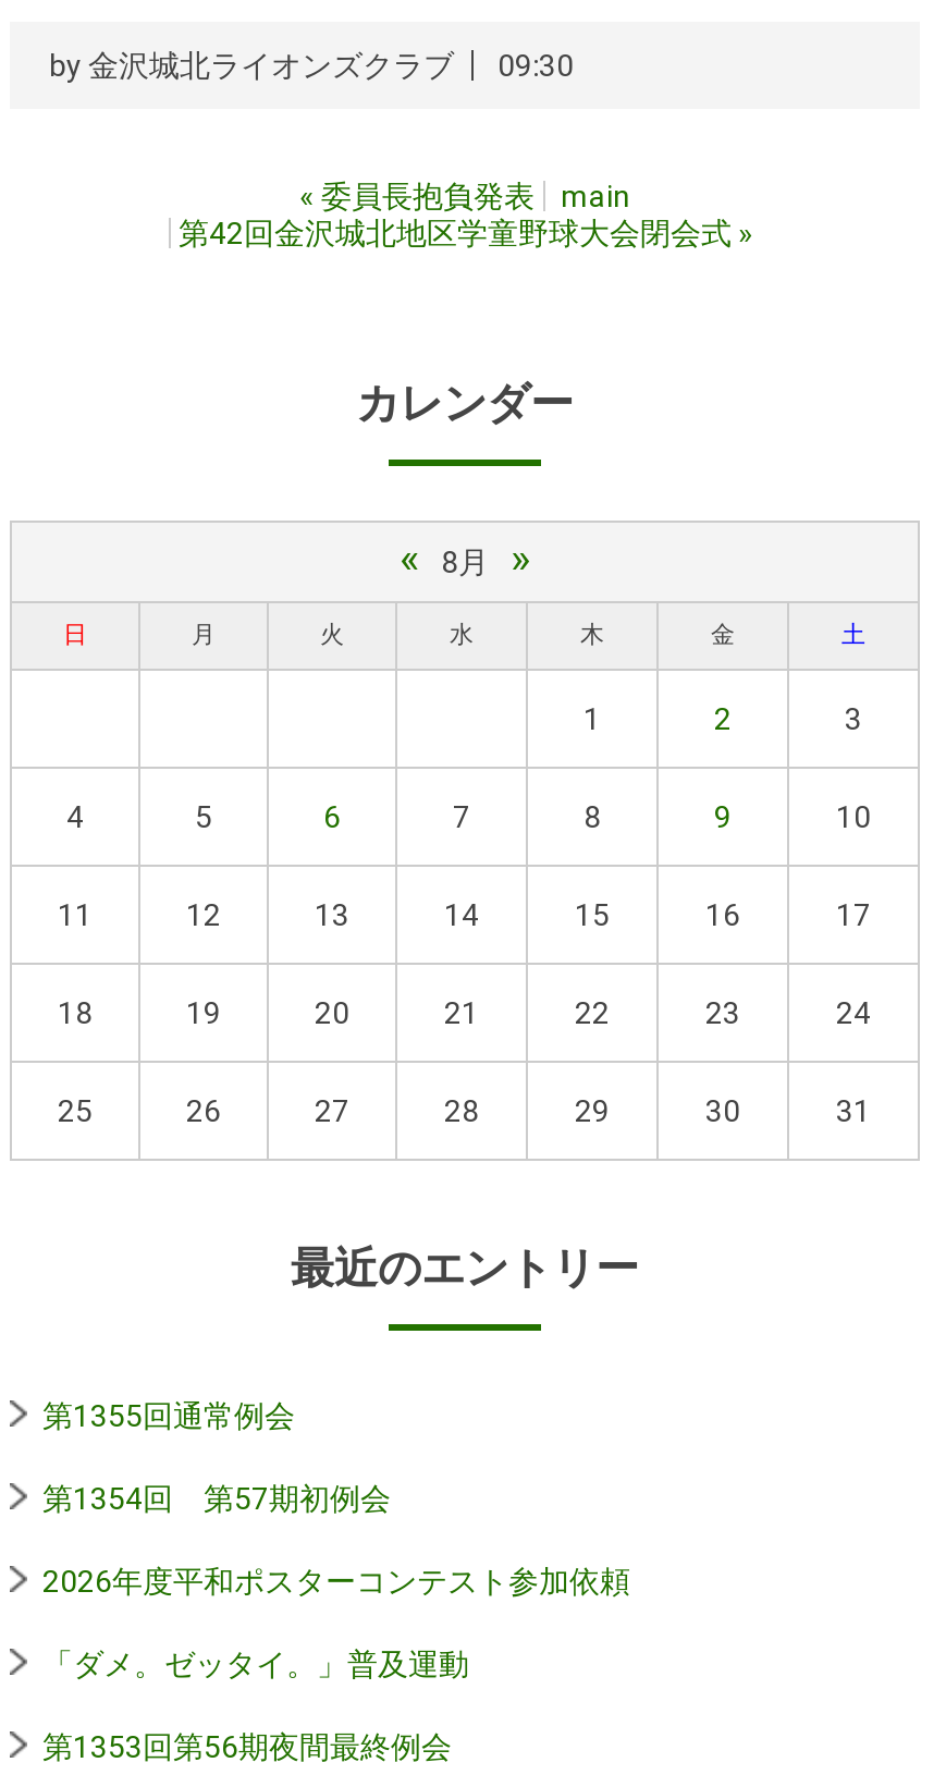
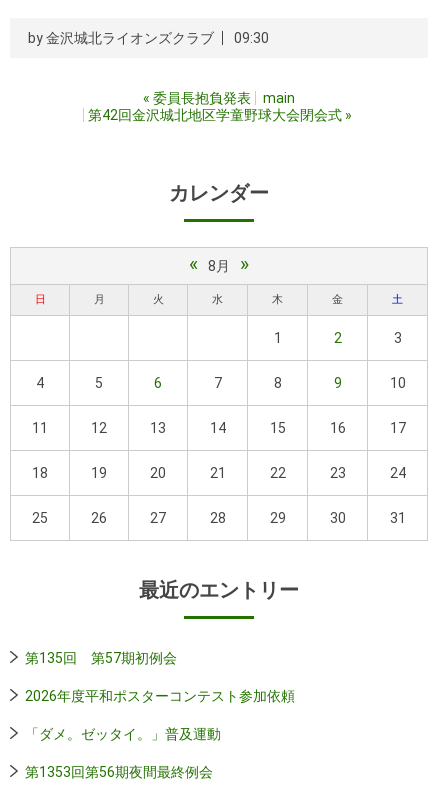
[42,1398,391,1516] 第1355回通常例会 | 第1354回 第57期初例会 -> [25,650,177,666] 第135回 第57期初例会

